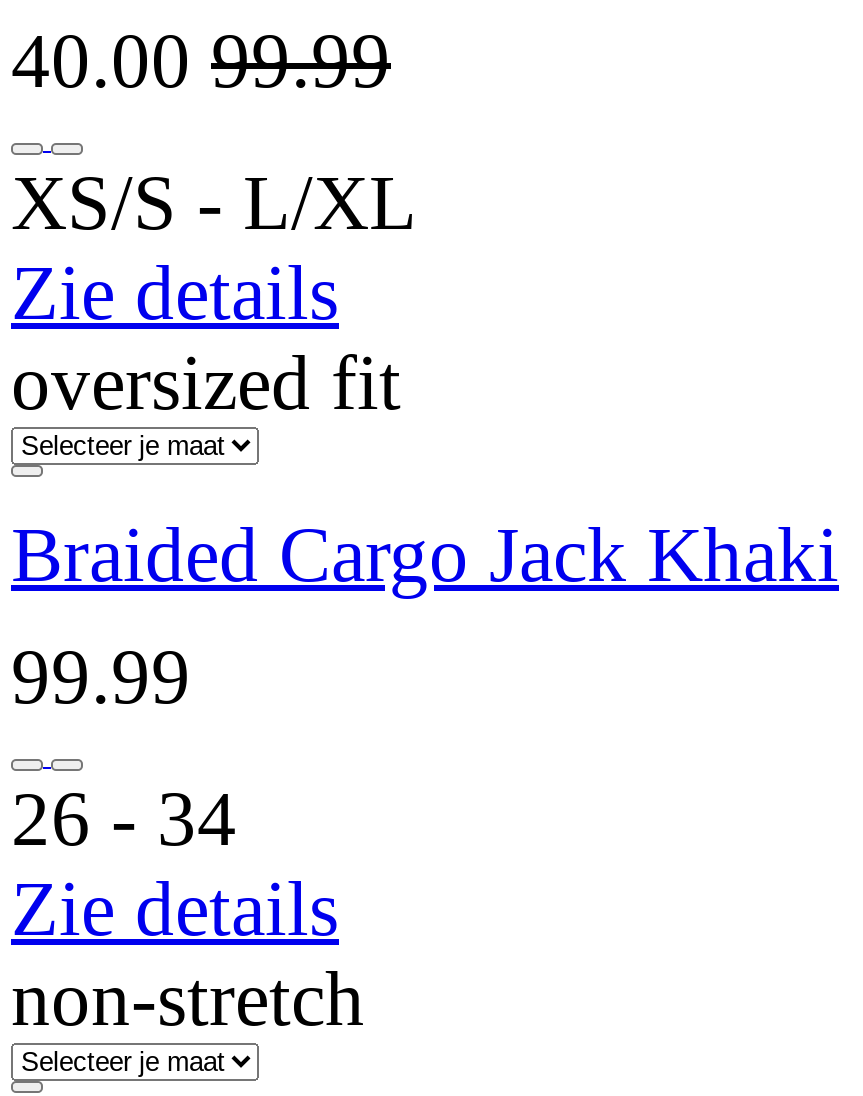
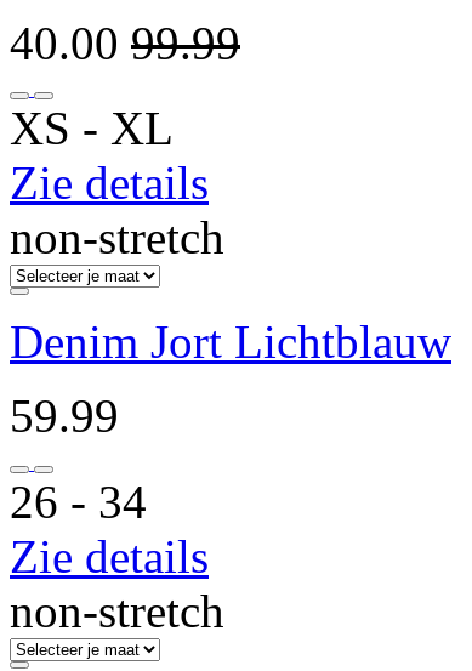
[11,159,417,245] XS/S ‐ L/XL -> [10,102,174,154] XS ‐ XL
[11,339,401,425] oversized fit -> [10,211,224,263] non-stretch
[11,511,839,719] Braided Cargo Jack Khaki | 99.99 -> [10,315,451,442] Denim Jort Lichtblauw | 59.99

